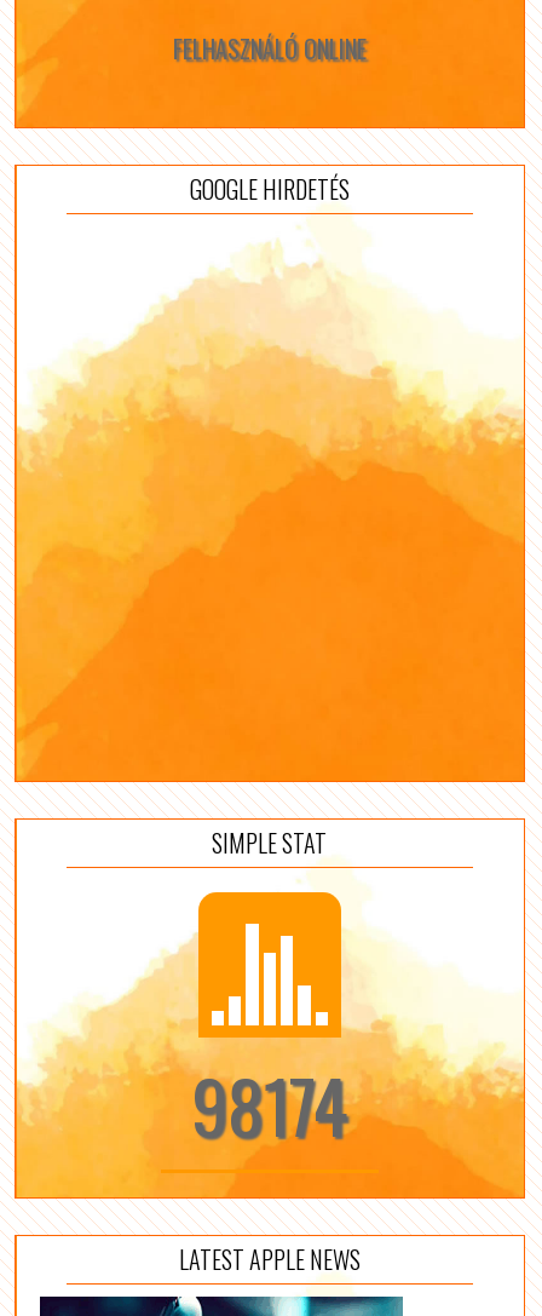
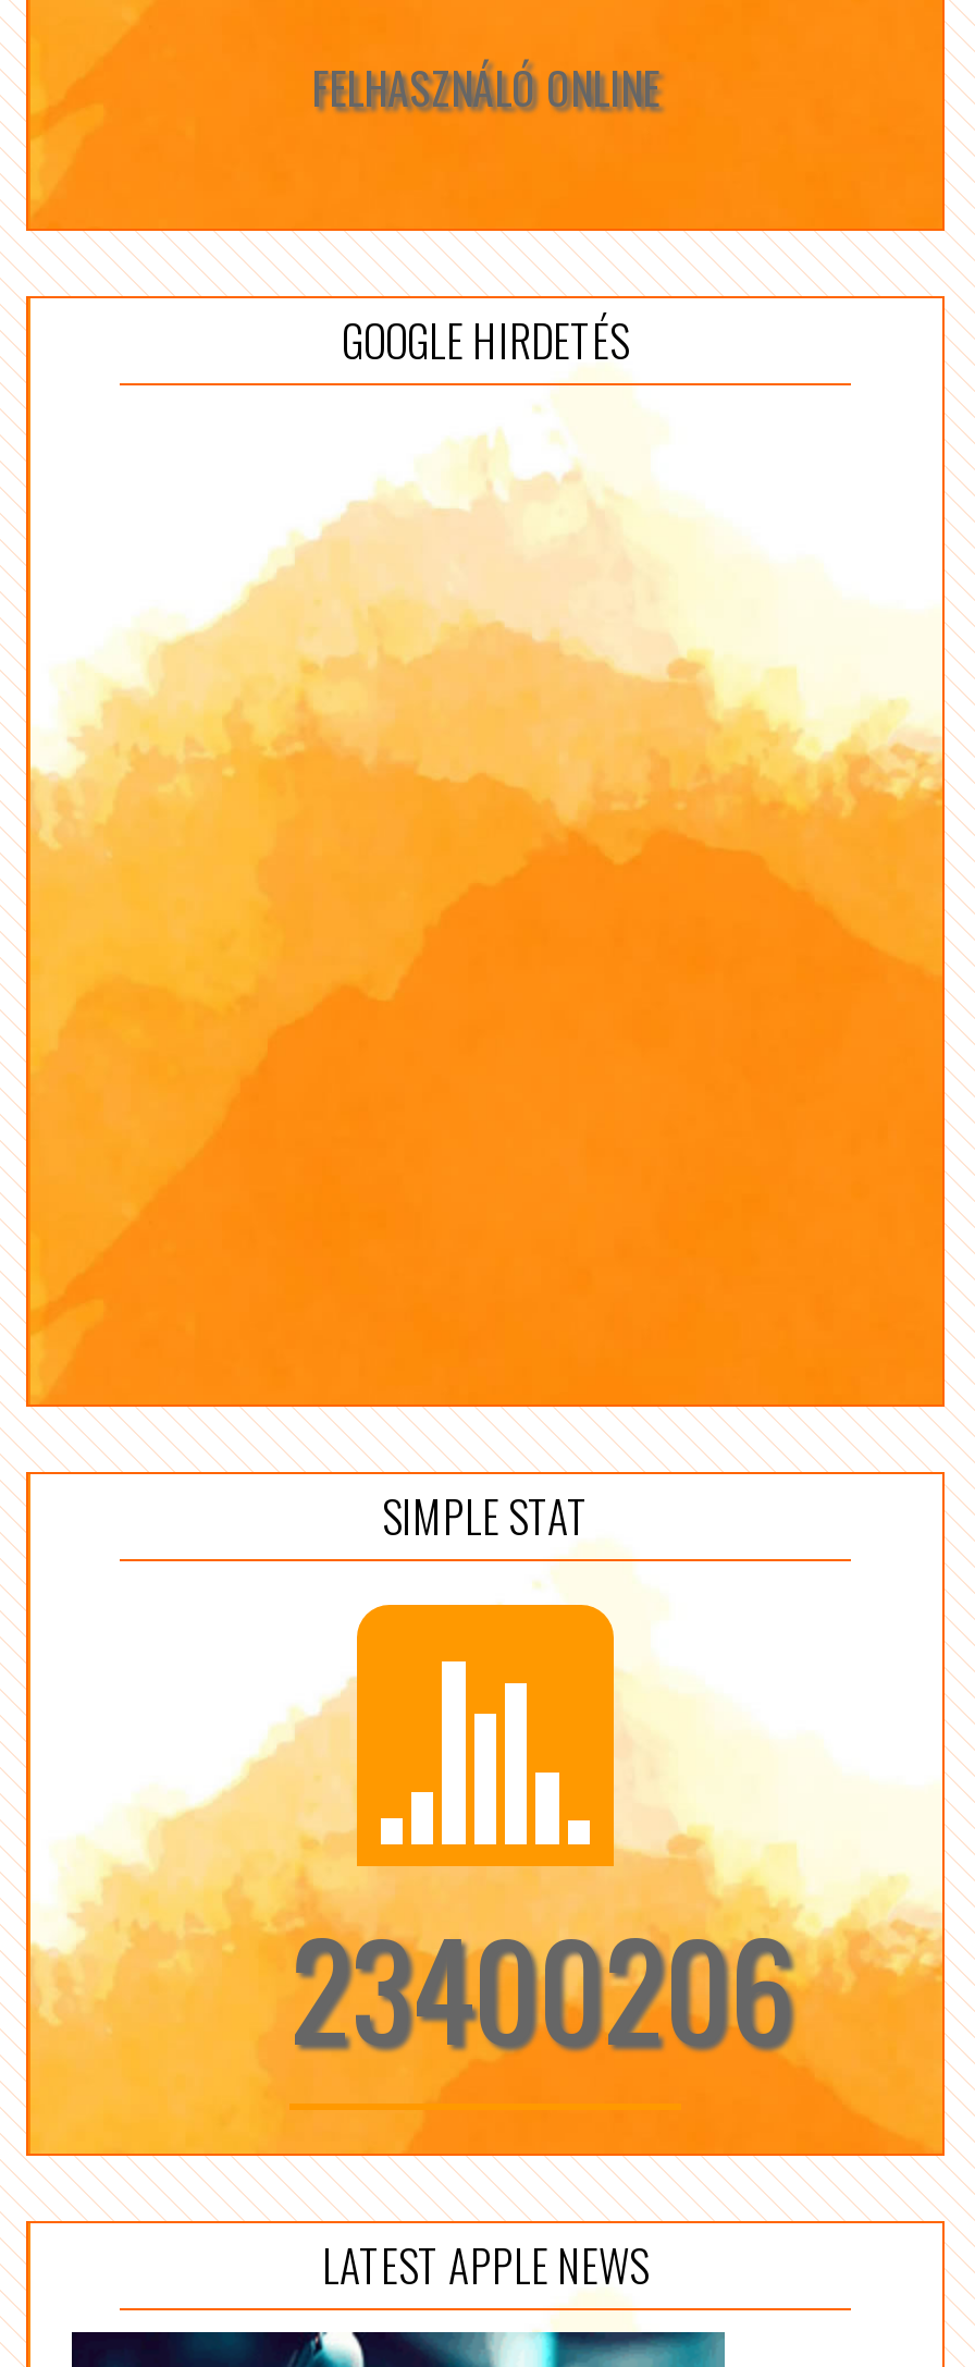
[192,1049,348,1157] 98174 -> [289,1888,794,2081] 23400206

